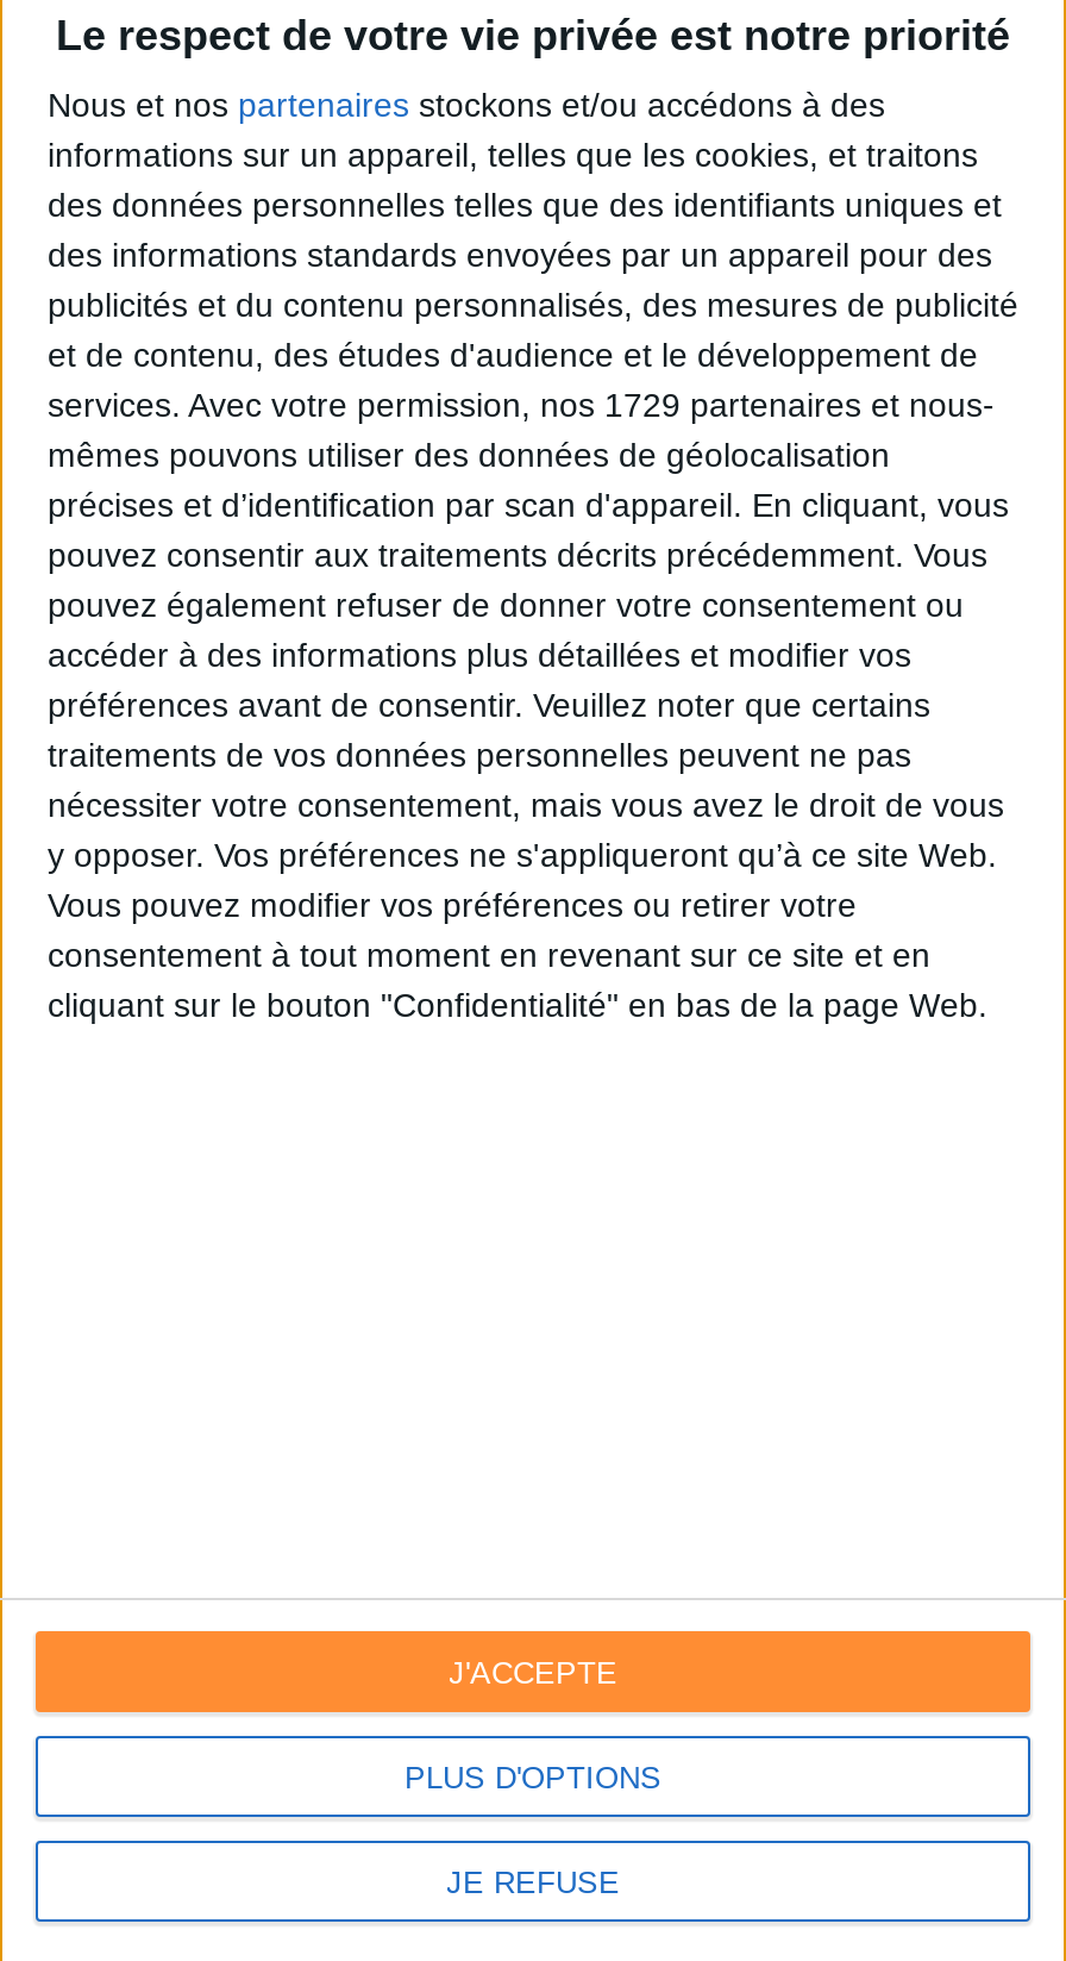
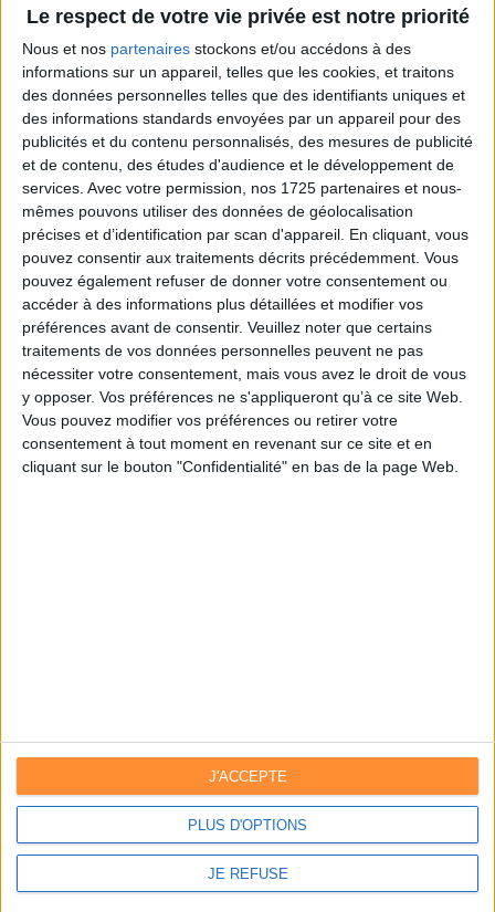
[48,386,995,424] services. Avec votre permission, nos 1729 partenaires et nous- -> [22,179,462,197] services. Avec votre permission, nos 1725 partenaires et nous-

